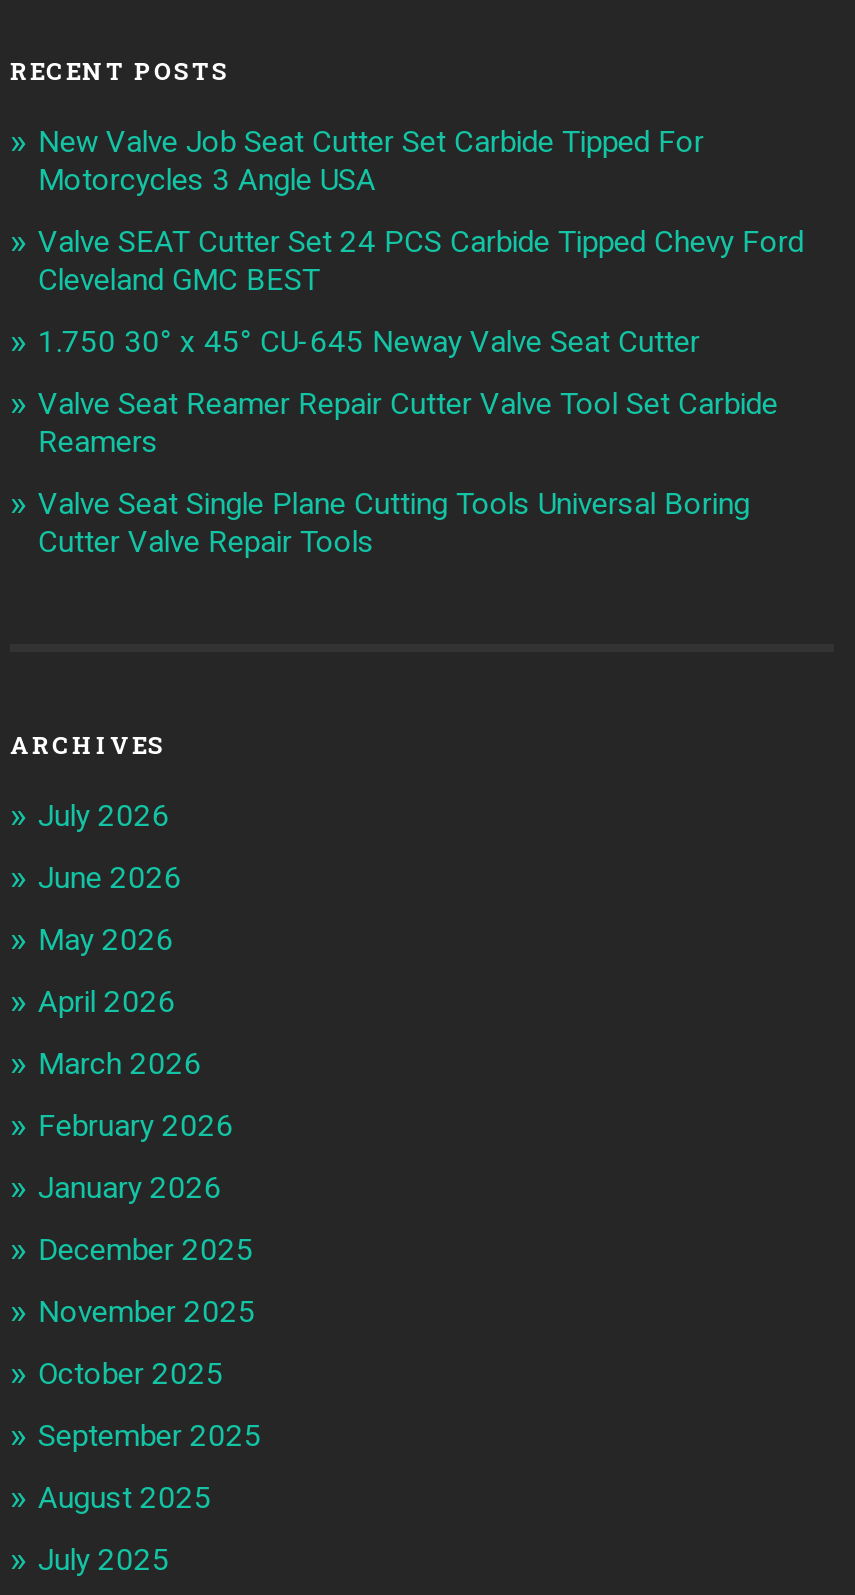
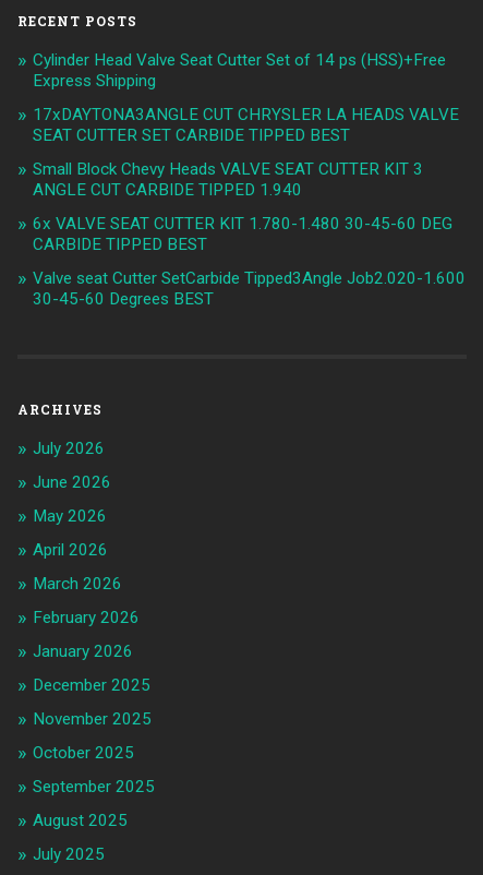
[38,124,704,198] New Valve Job Seat Cutter Set Carbide Tipped For | Motorcycles 3 Angle USA -> [33,50,446,91] Cylinder Head Valve Seat Cutter Set of 14 ps (HSS)+Free | Express Shipping
[38,224,804,298] Valve SEAT Cutter Set 24 PCS Carbide Tipped Chevy Ford | Cleveland GMC BEST -> [33,105,459,145] 17xDAYTONA3ANGLE CUT CHRYSLER LA HEADS VALVE | SEAT CUTTER SET CARBIDE TIPPED BEST
[38,324,700,360] 1.750 30° x 45° CU-645 Neway Valve Seat Cutter -> [33,159,423,200] Small Block Chevy Heads VALVE SEAT CUTTER KIT 3 | ANGLE CUT CARBIDE TIPPED 1.940
[38,386,778,460] Valve Seat Reamer Repair Cutter Valve Tool Set Carbide | Reamers -> [33,214,452,254] 6x VALVE SEAT CUTTER KIT 1.780-1.480 30-45-60 DEG | CARBIDE TIPPED BEST
[38,486,750,560] Valve Seat Single Plane Cutting Tools Universal Boring | Cutter Valve Repair Tools -> [33,268,465,309] Valve seat Cutter SetCarbide Tipped3Angle Job2.020-1.600 | 30-45-60 Degrees BEST

